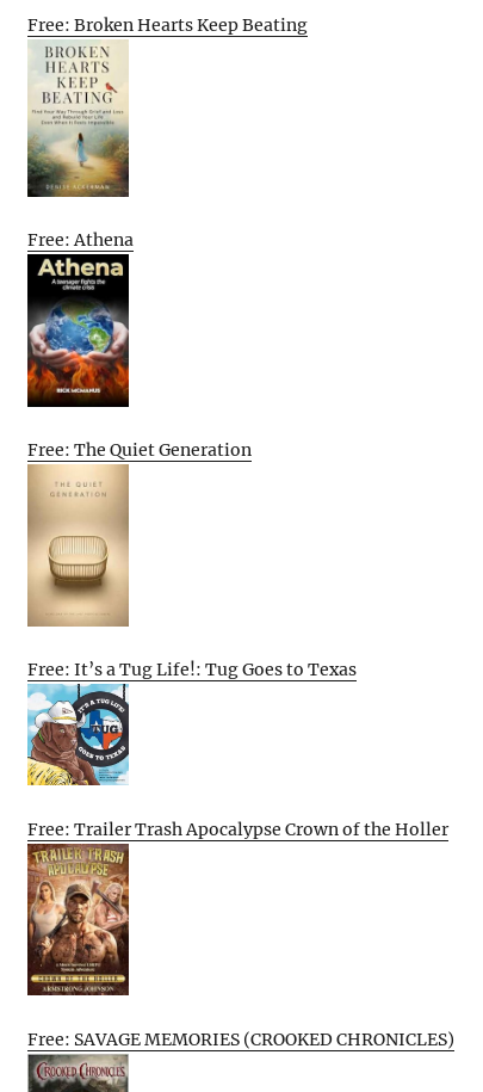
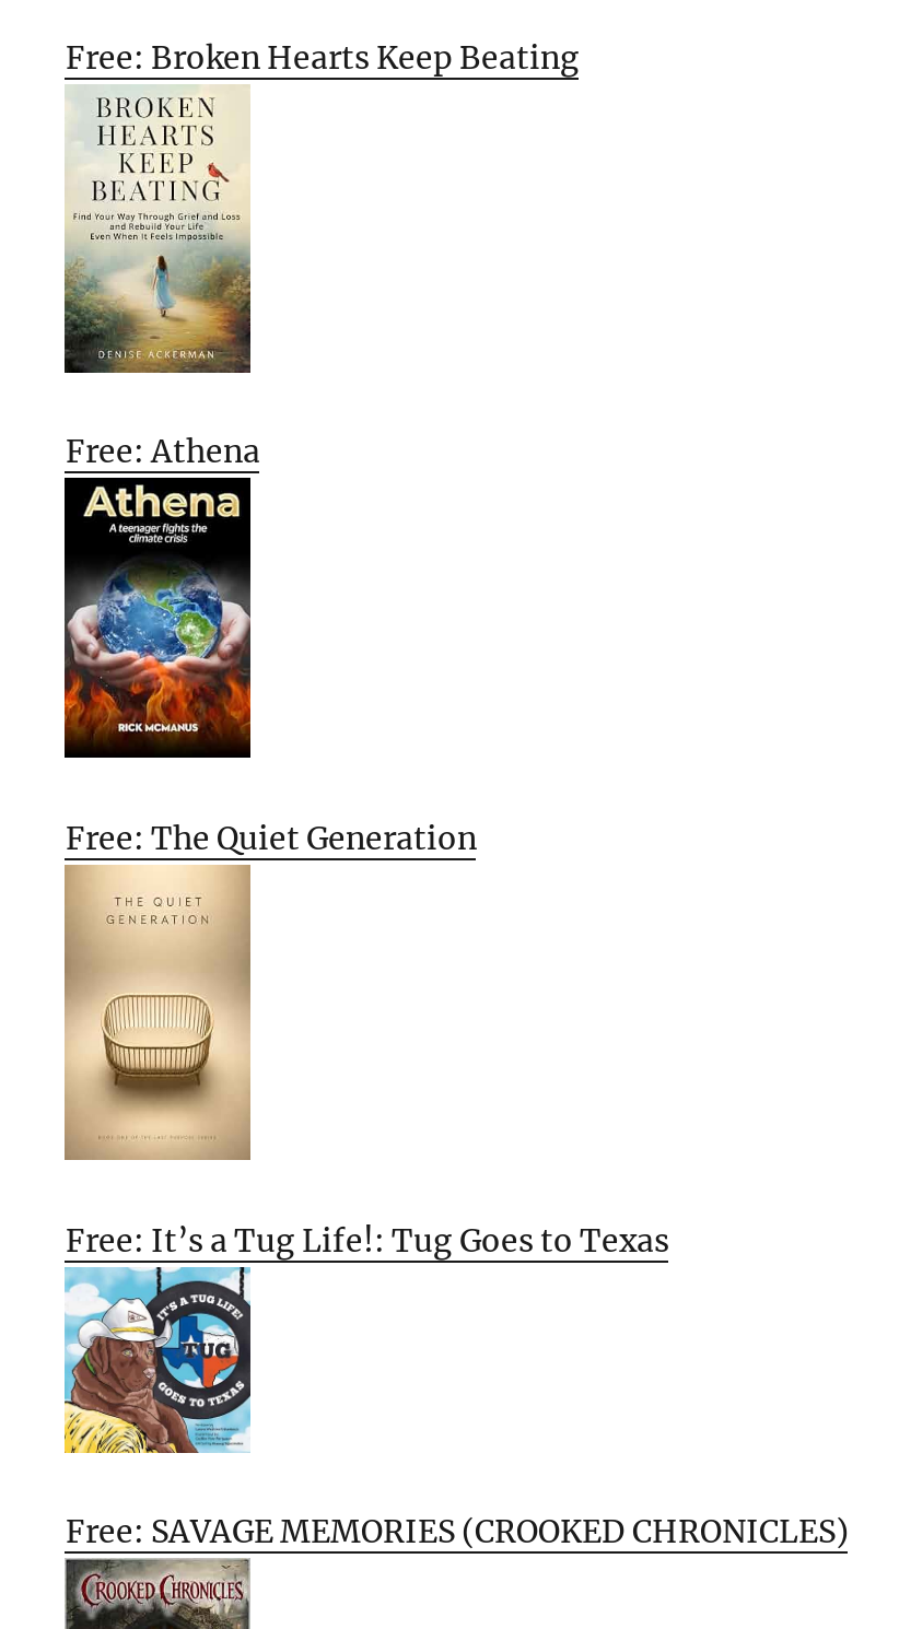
[28,819,449,840] Free: Trailer Trash Apocalypse Crown of the Holler -> none
[26,849,130,997] [image] -> none

